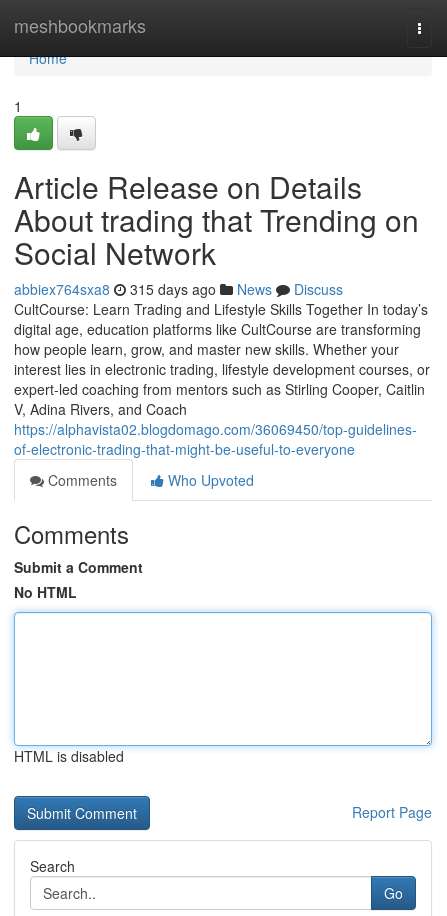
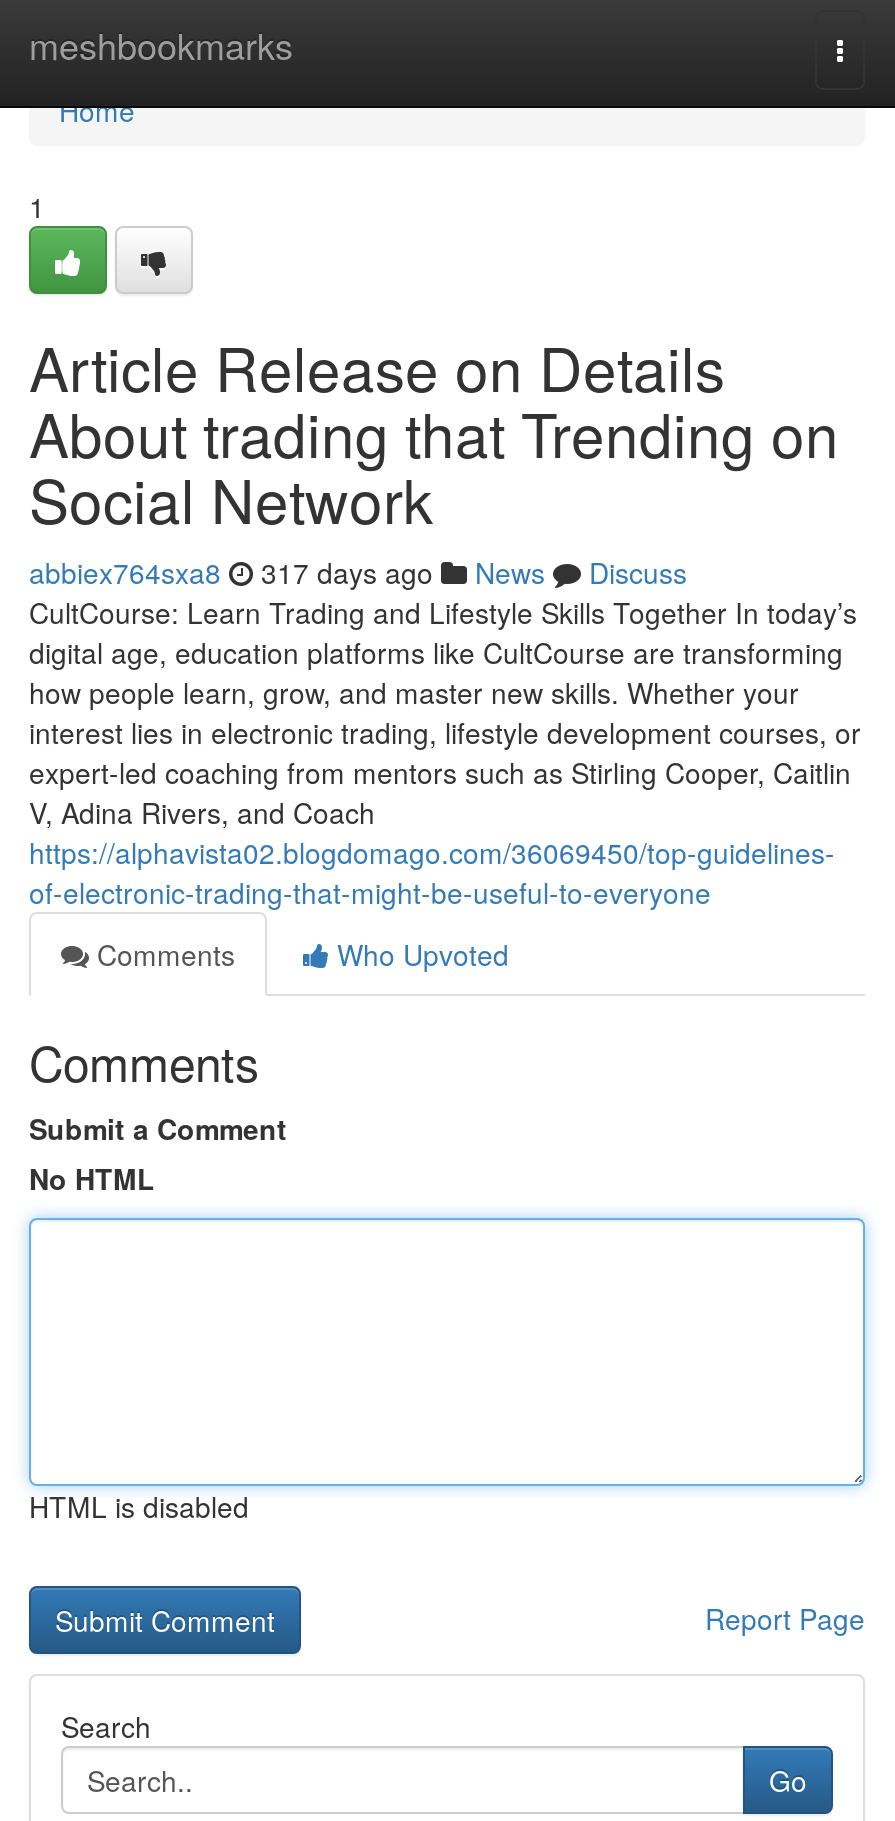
[14,279,343,299] abbiex764sxa8 315 days ago News Discuss -> [29,552,687,592] abbiex764sxa8 317 days ago News Discuss

